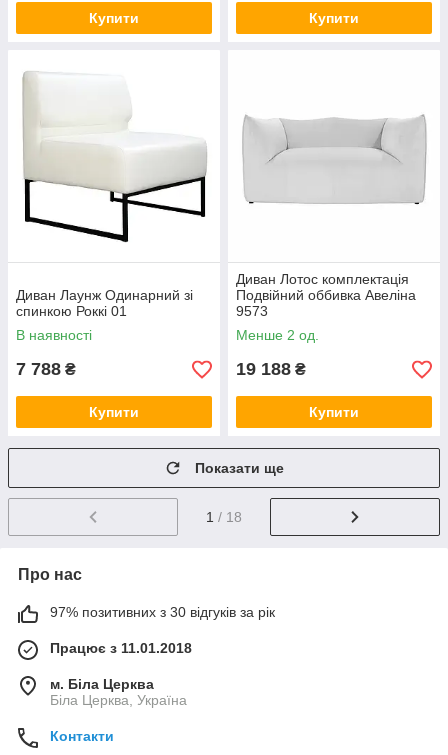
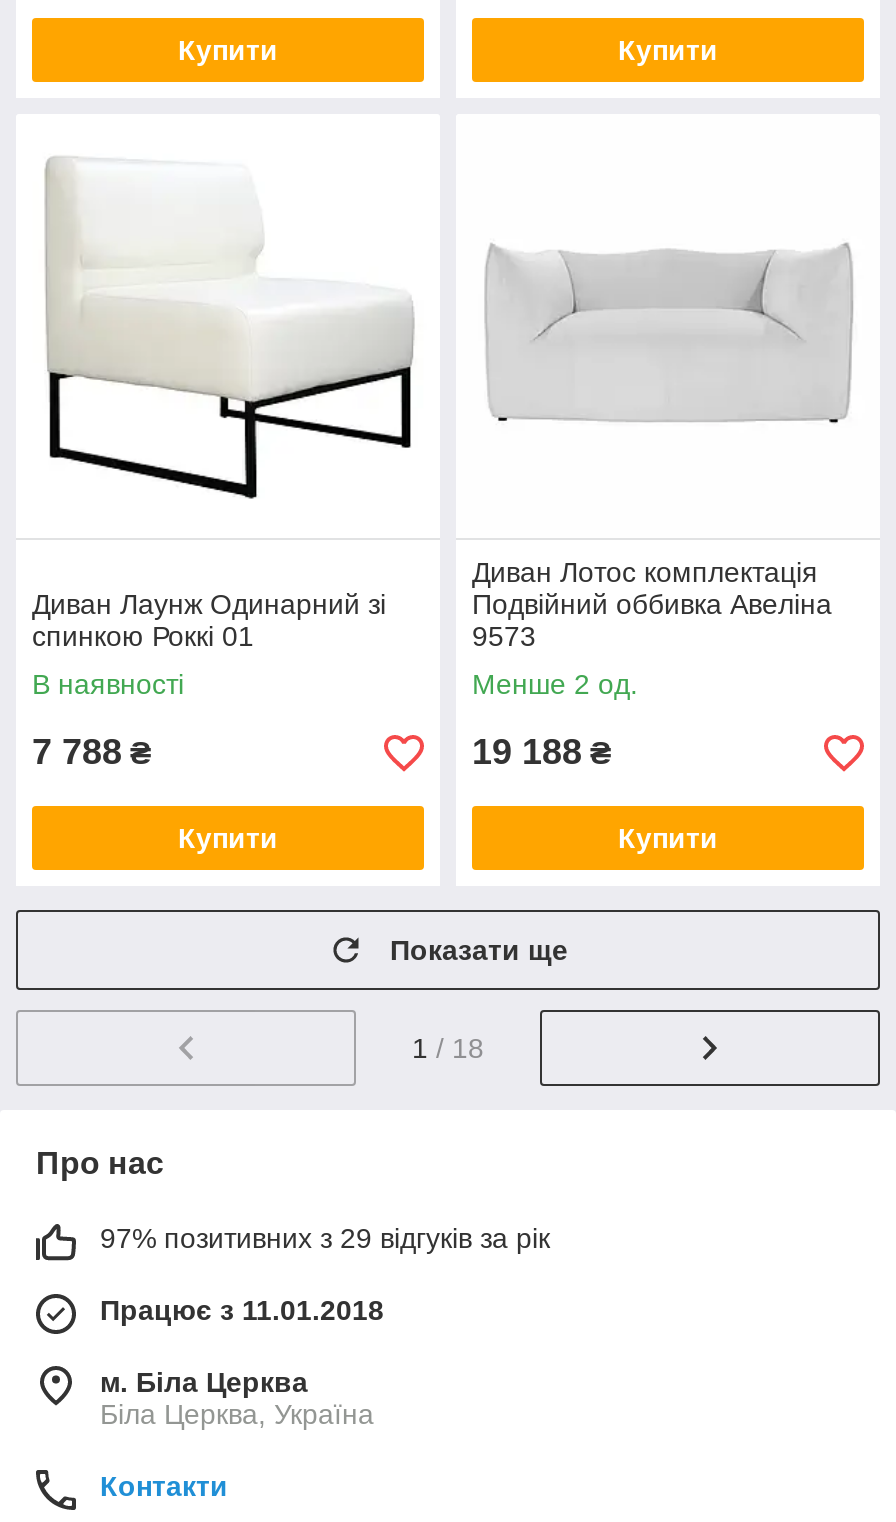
[50,604,275,620] 97% позитивних з 30 відгуків за рік -> [100,1222,550,1254] 97% позитивних з 29 відгуків за рік

